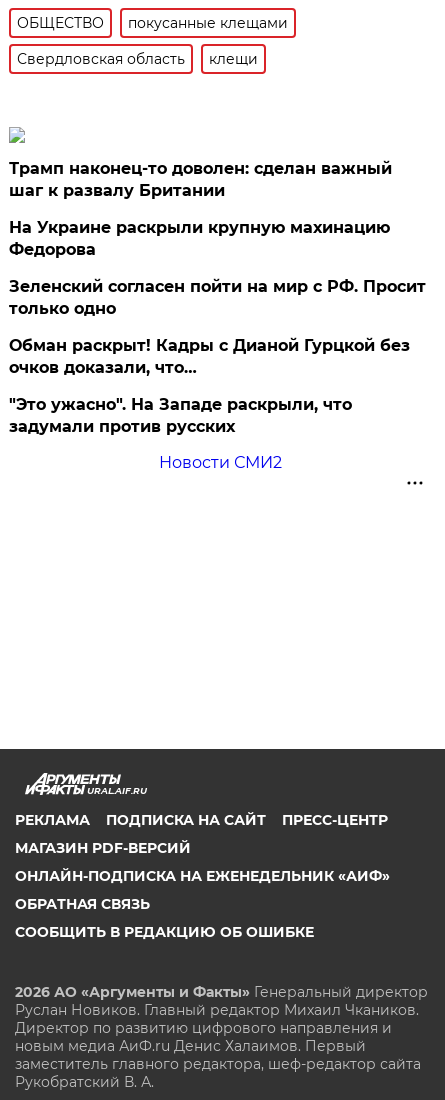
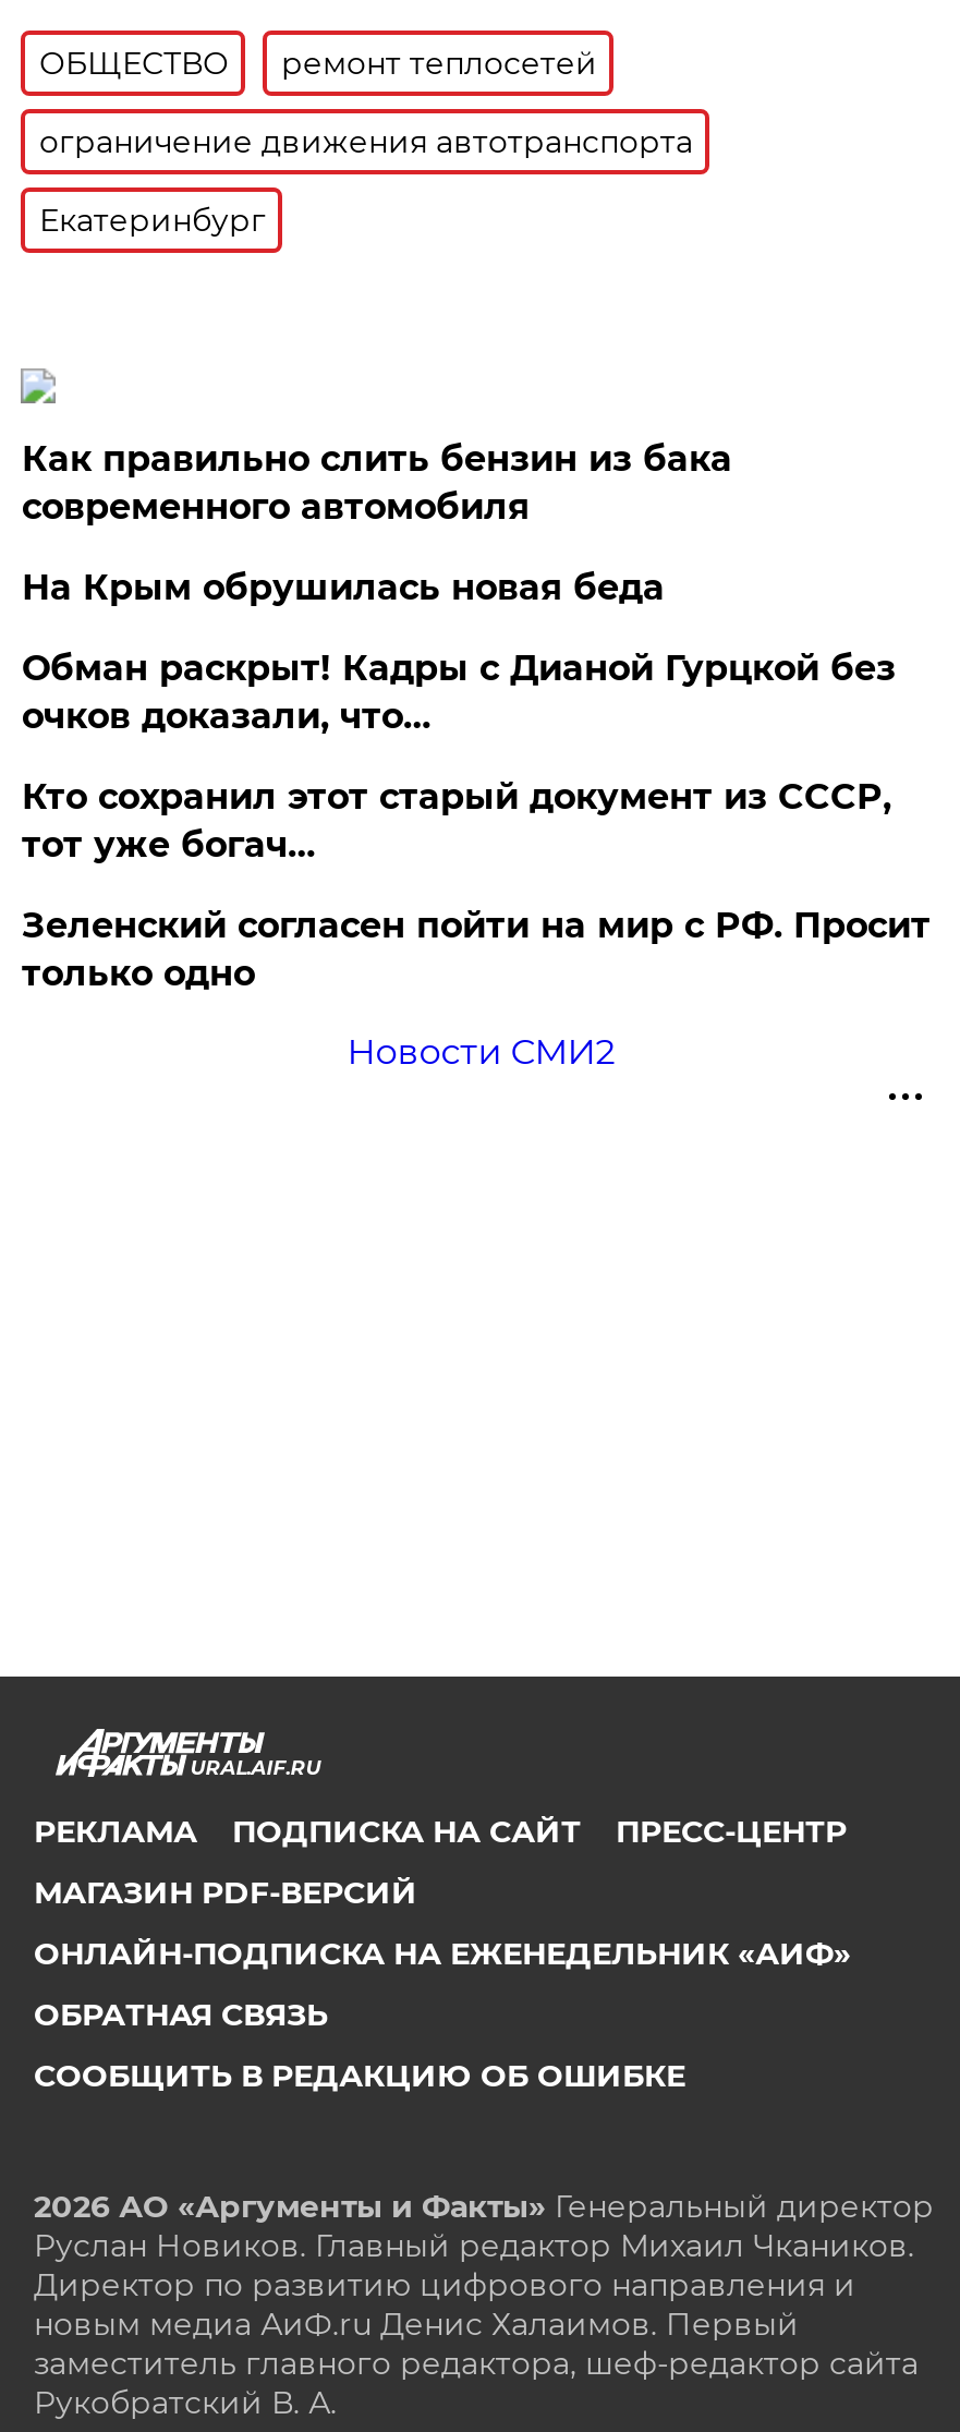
[17,14,288,68] покусанные клещами | Свердловская область | клещи -> [39,44,693,240] ремонт теплосетей | ограничение движения автотранспорта | Екатеринбург
[9,159,392,259] Трамп наконец-то доволен: сделан важный | шаг к развалу Британии | На Украине раскрыли крупную махинацию | Федорова -> [22,438,891,866] Как правильно слить бензин из бака | современного автомобиля | На Крым обрушилась новая беда | Кто сохранил этот старый документ из СССР, | тот уже богач…
moved [9,277,426,318] -> [22,905,930,994]: Зеленский согласен пойти на мир с РФ. Просит | только одно
moved [9,336,410,377] -> [22,648,895,737]: Обман раскрыт! Кадры с Дианой Гурцкой без | очков доказали, что…
[9,395,352,436] "Это ужасно". На Западе раскрыли, что | задумали против русских -> none

